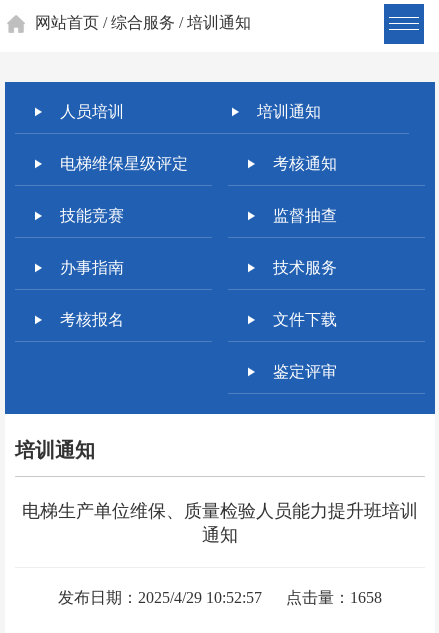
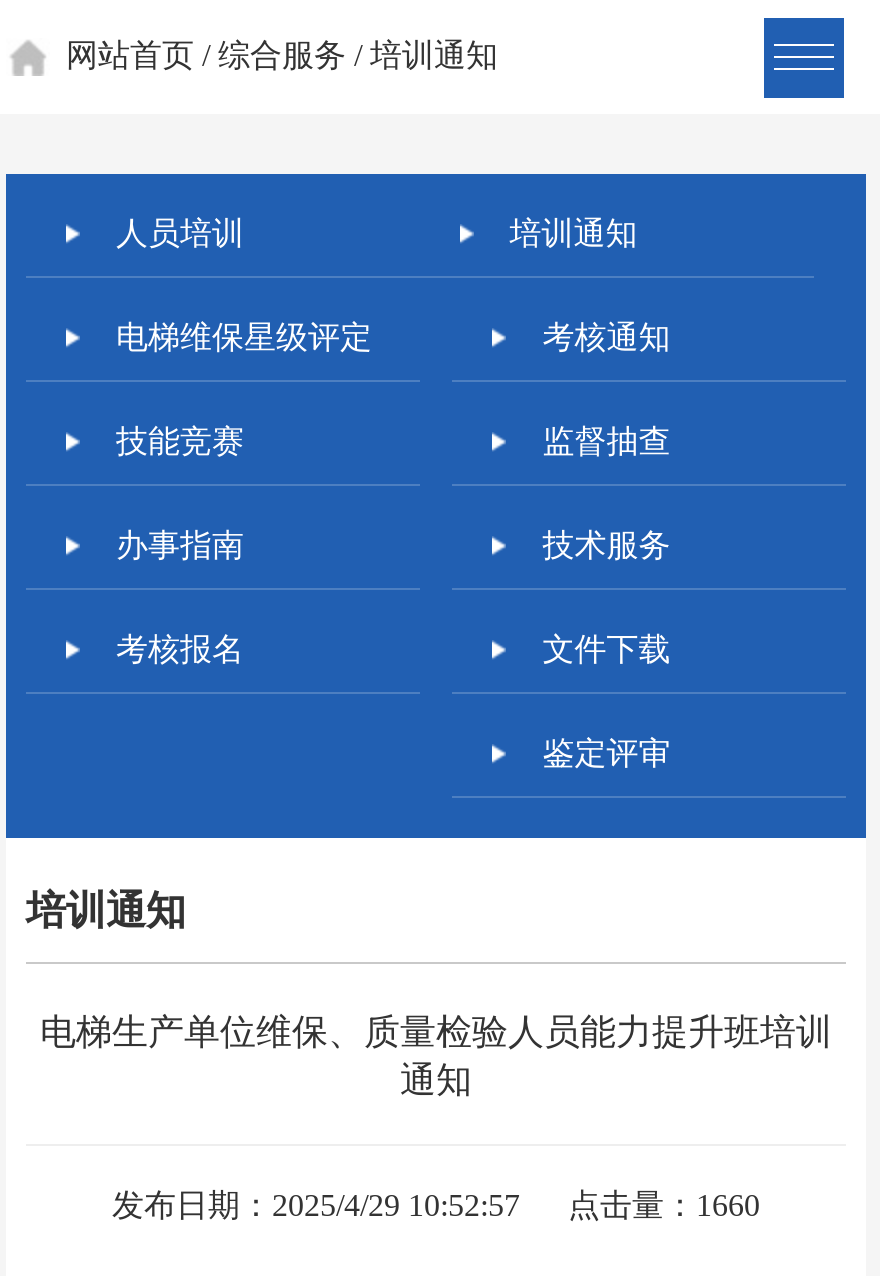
[58,589,382,606] 发布日期：2025/4/29 10:52:57 点击量：1658 -> [112,1188,760,1222] 发布日期：2025/4/29 10:52:57 点击量：1660

